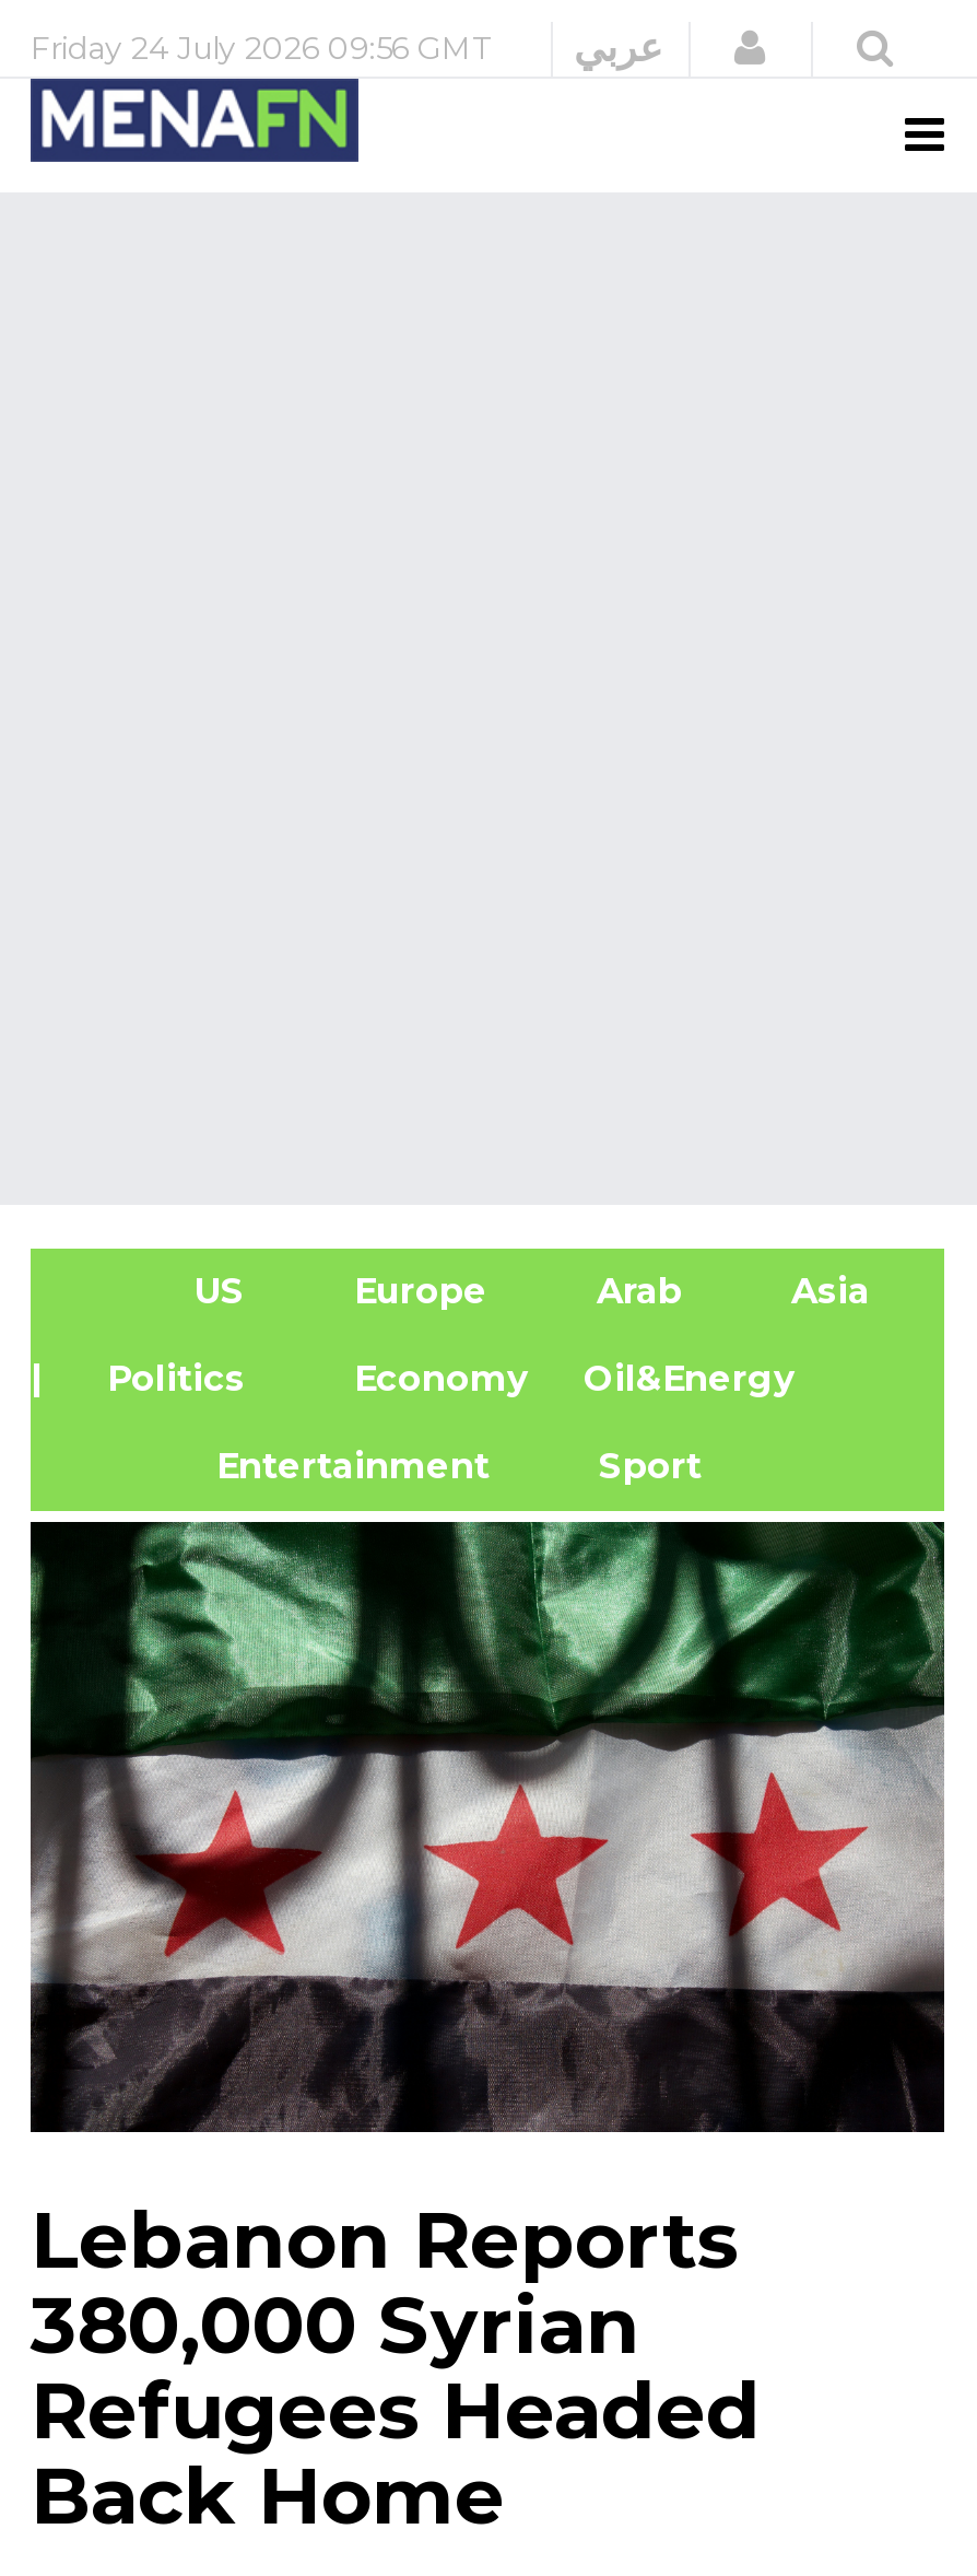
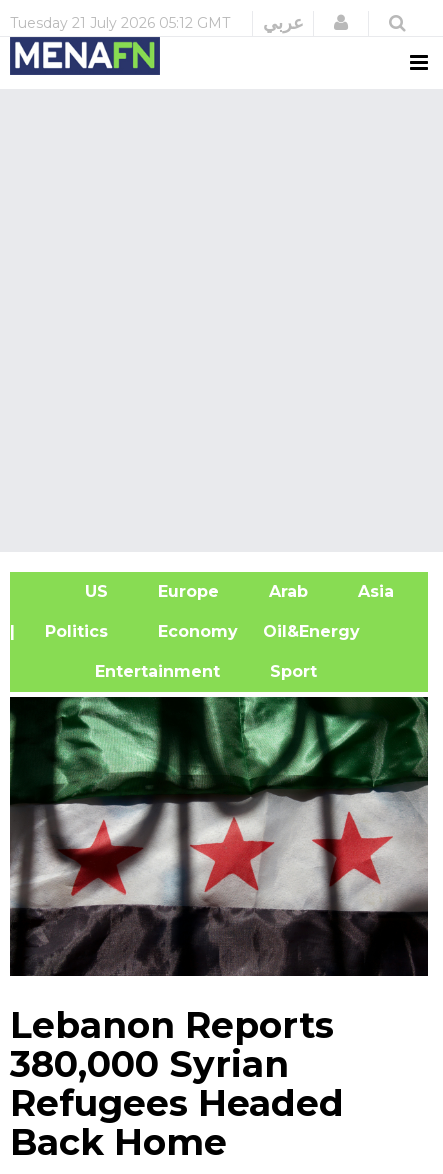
[31,28,490,68] Friday 24 July 2026 09:56 GMT -> [10,14,230,32] Tuesday 21 July 2026 05:12 GMT

